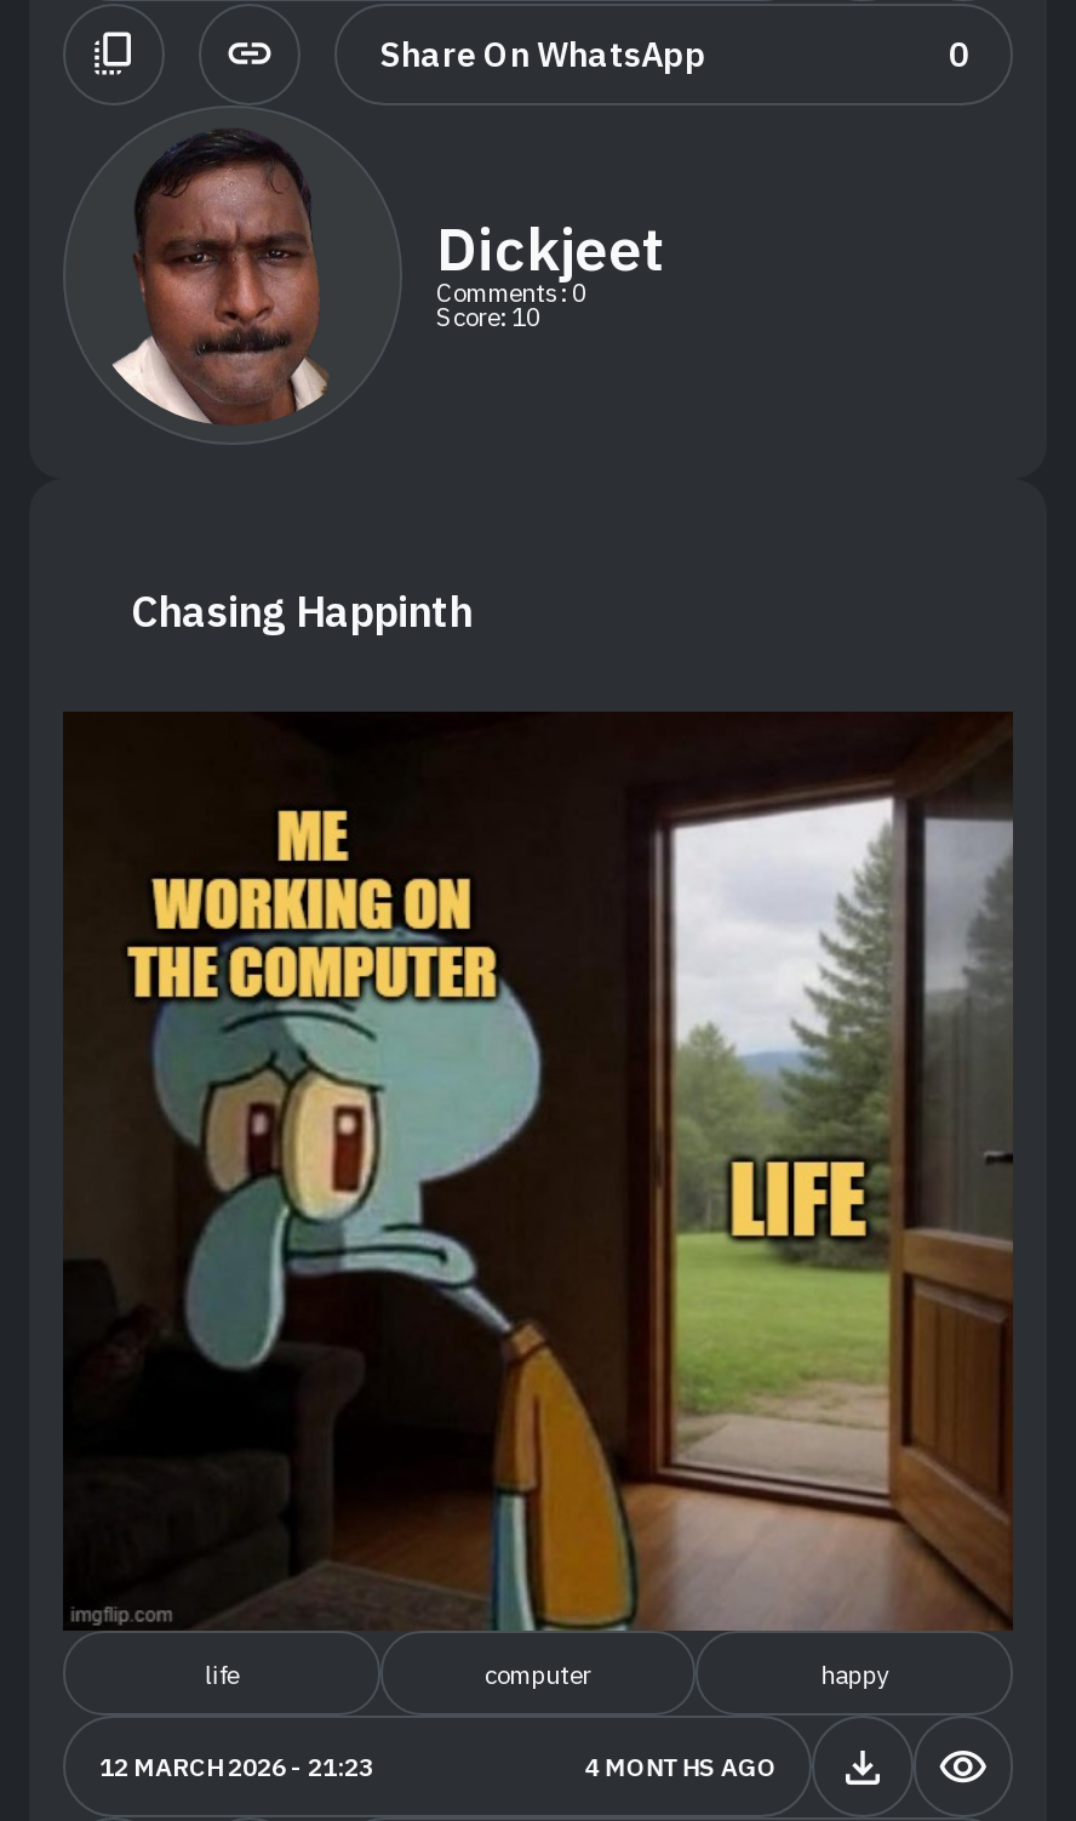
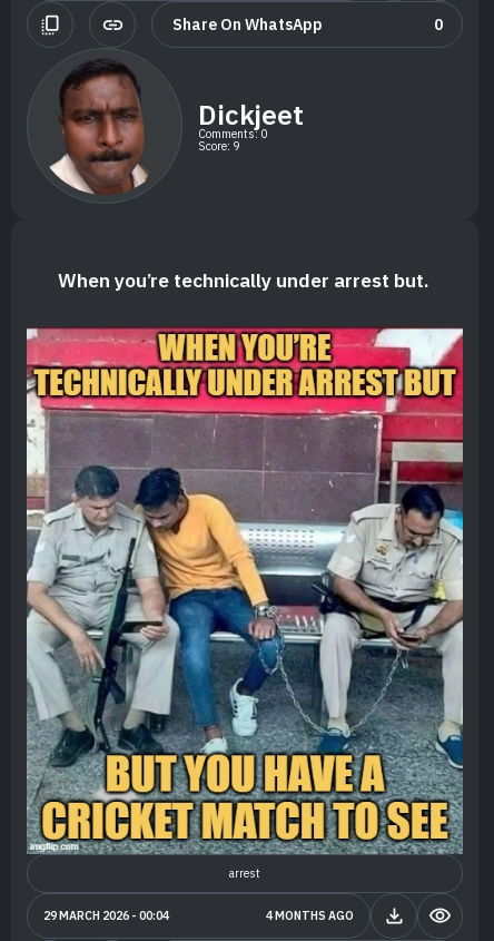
[436,300,540,334] Score: 10 -> [198,138,239,153] Score: 9
[131,582,473,638] Chasing Happinth -> [58,267,429,293] When you’re technically under arrest but.
[63,710,1013,1692] [image] | life | computer | happy -> [26,326,464,881] [image] | arrest
[99,1750,373,1784] 12 MARCH 2026 - 21:23 -> [43,908,169,924] 29 MARCH 2026 - 00:04

